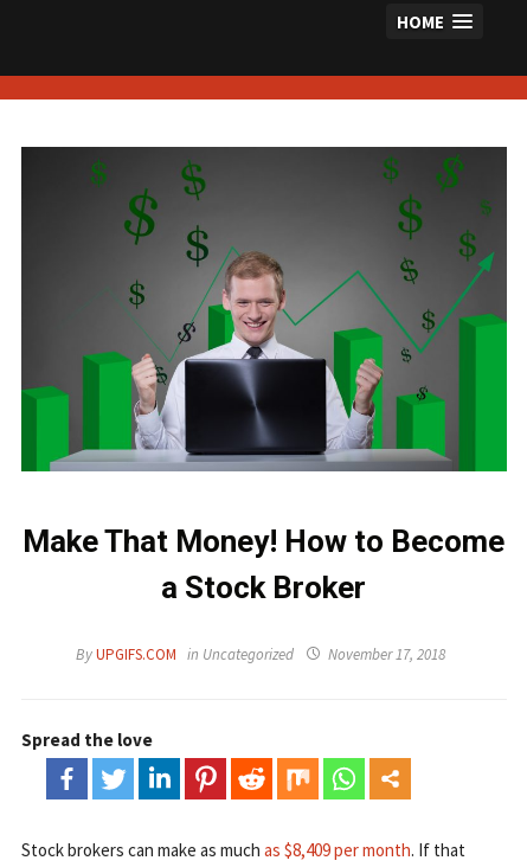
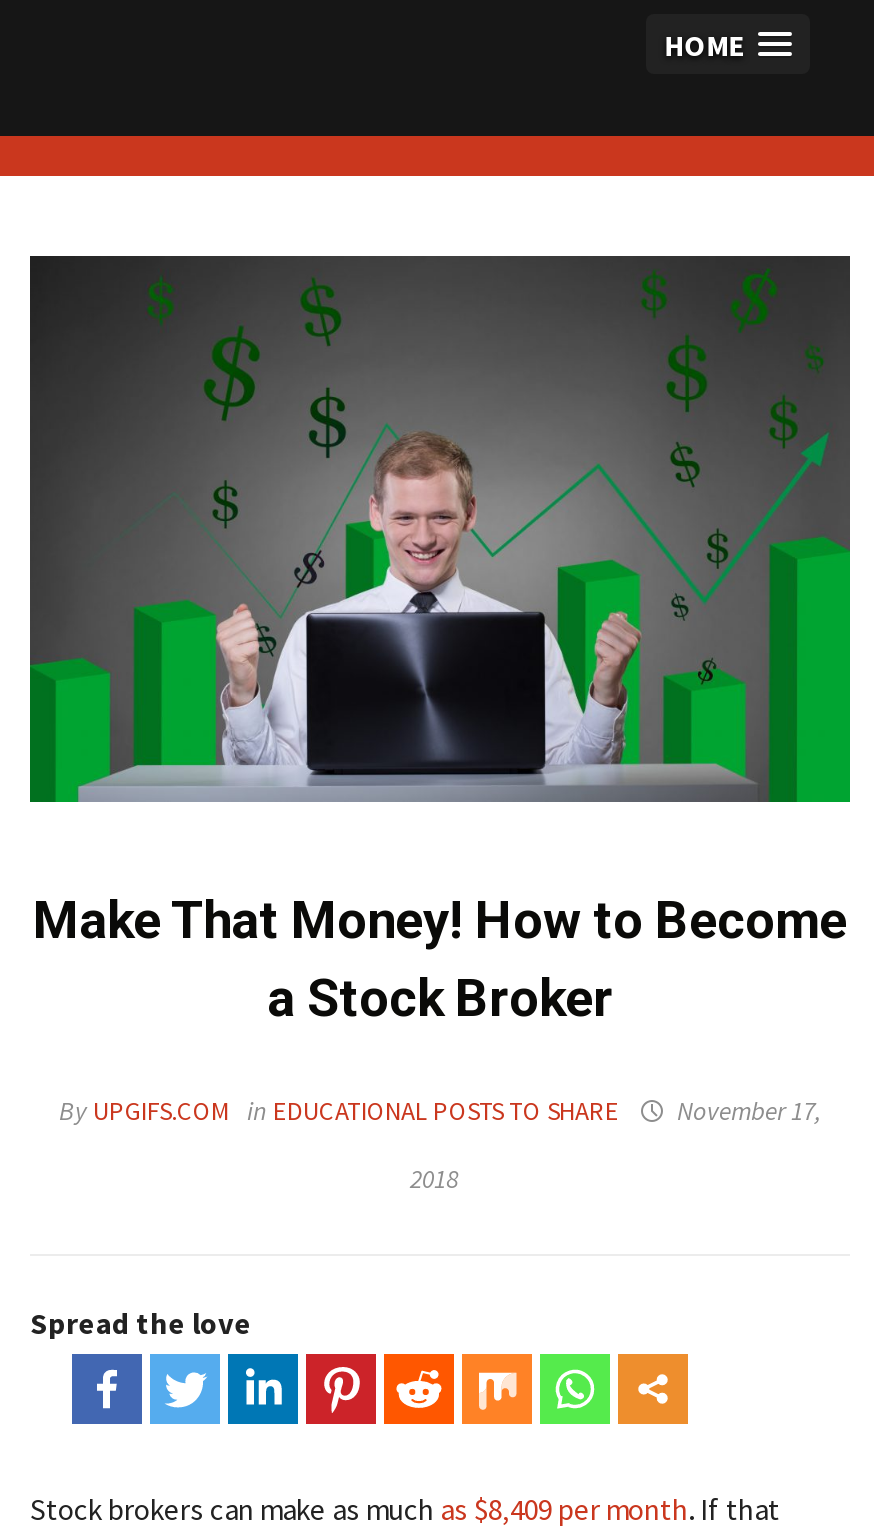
[76,644,445,664] By UPGIFS.COM in Uncategorized | November 17, 2018 -> [59,1094,821,1196] By UPGIFS.COM in EDUCATIONAL POSTS TO SHARE | November 17, | 2018

